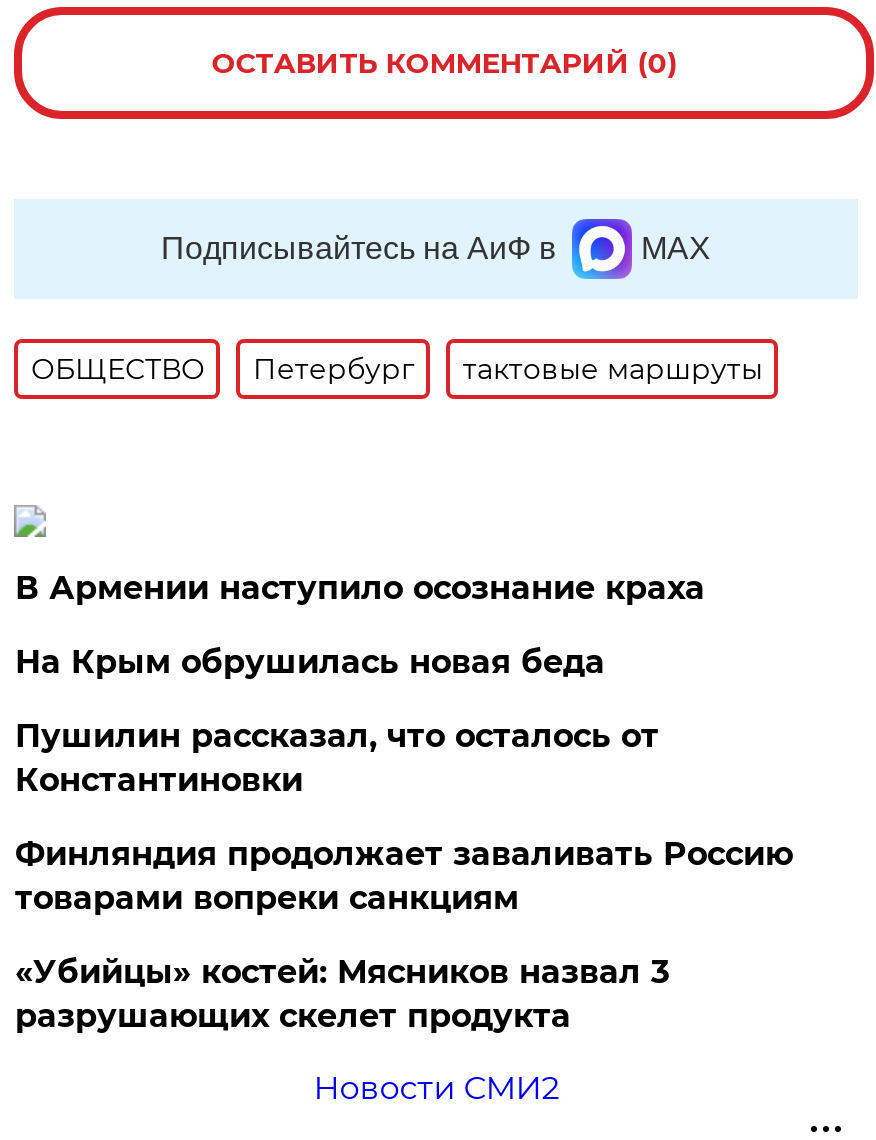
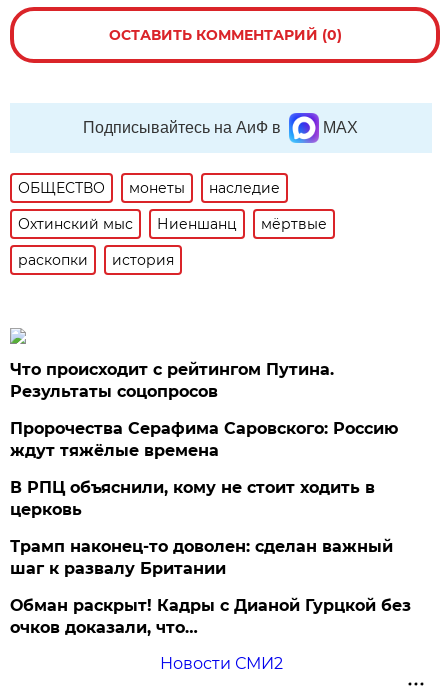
[253,351,763,387] Петербург | тактовые маршруты -> [18,179,327,269] монеты | наследие | Охтинский мыс | Ниеншанц | мёртвые | раскопки | история
[15,569,793,1035] В Армении наступило осознание краха | На Крым обрушилась новая беда | Пушилин рассказал, что осталось от | Константиновки | Финляндия продолжает заваливать Россию | товарами вопреки санкциям | «Убийцы» костей: Мясников назвал 3 | разрушающих скелет продукта -> [10,360,411,637] Что происходит с рейтингом Путина. | Результаты соцопросов | Пророчества Серафима Саровского: Россию | ждут тяжёлые времена | В РПЦ объяснили, кому не стоит ходить в | церковь | Трамп наконец-то доволен: сделан важный | шаг к развалу Британии | Обман раскрыт! Кадры с Дианой Гурцкой без | очков доказали, что…

